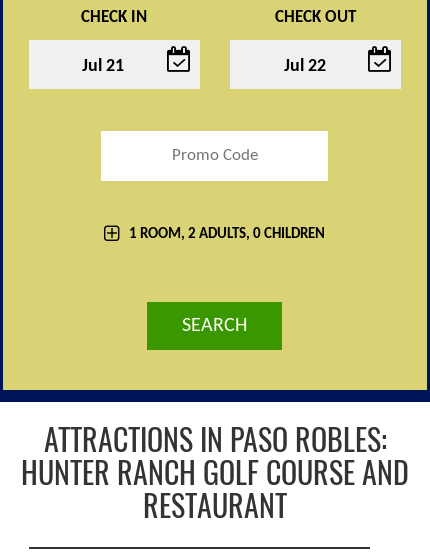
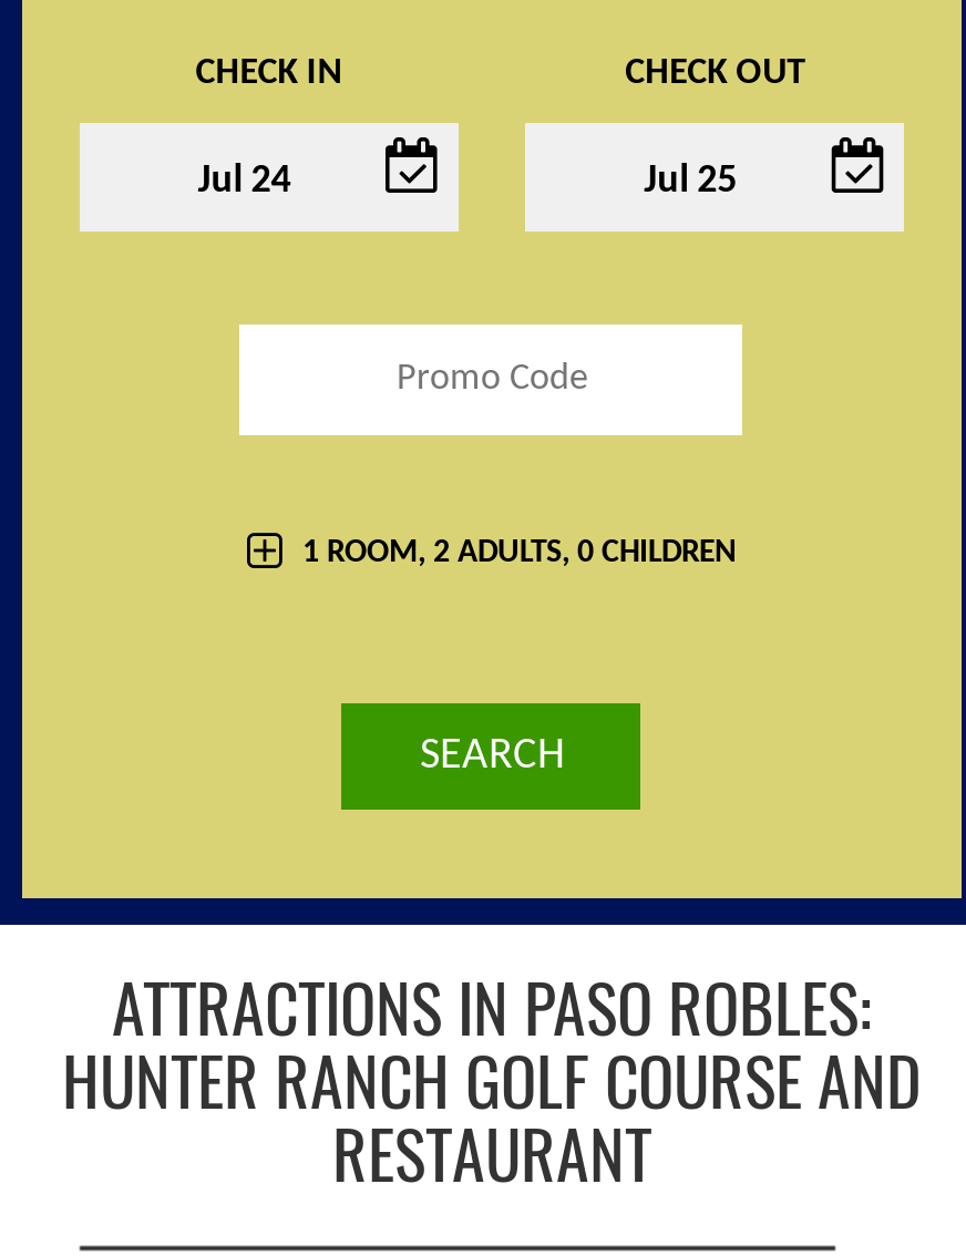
[82,57,124,76] Jul 21 -> [198,160,291,202] Jul 24
[284,57,326,76] Jul 22 -> [644,160,737,202] Jul 25

